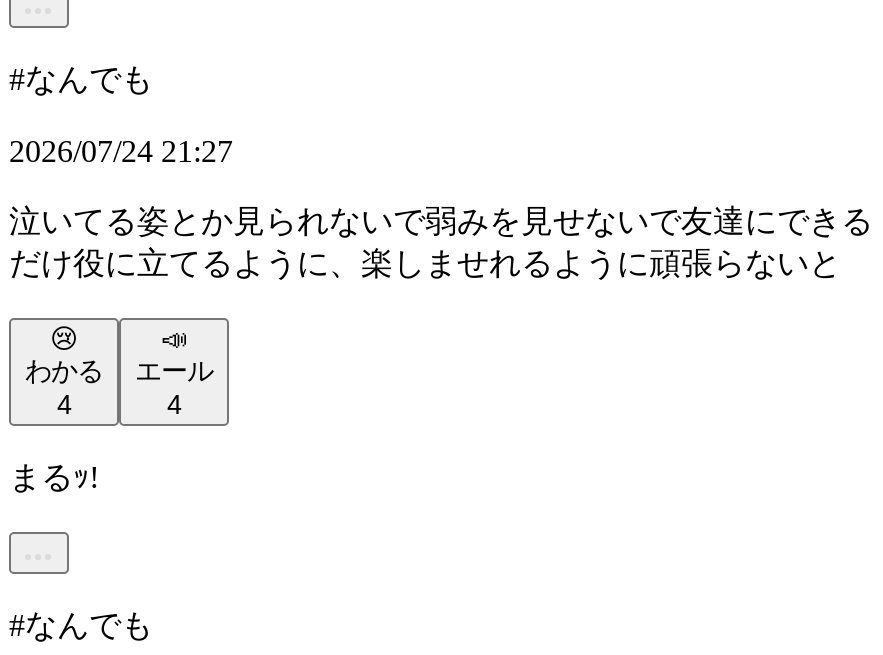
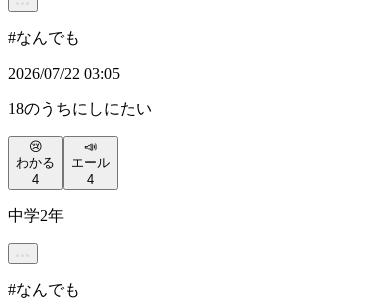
[9,135,233,169] 2026/07/24 21:27 -> [8,65,120,82] 2026/07/22 03:05
[9,205,873,281] 泣いてる姿とか見られないで弱みを見せないで友達にできる | だけ役に立てるように、楽しませれるように頑張らないと -> [8,100,152,117] 18のうちにしにたい
[9,461,99,495] まるｯ! -> [8,207,64,224] 中学2年

